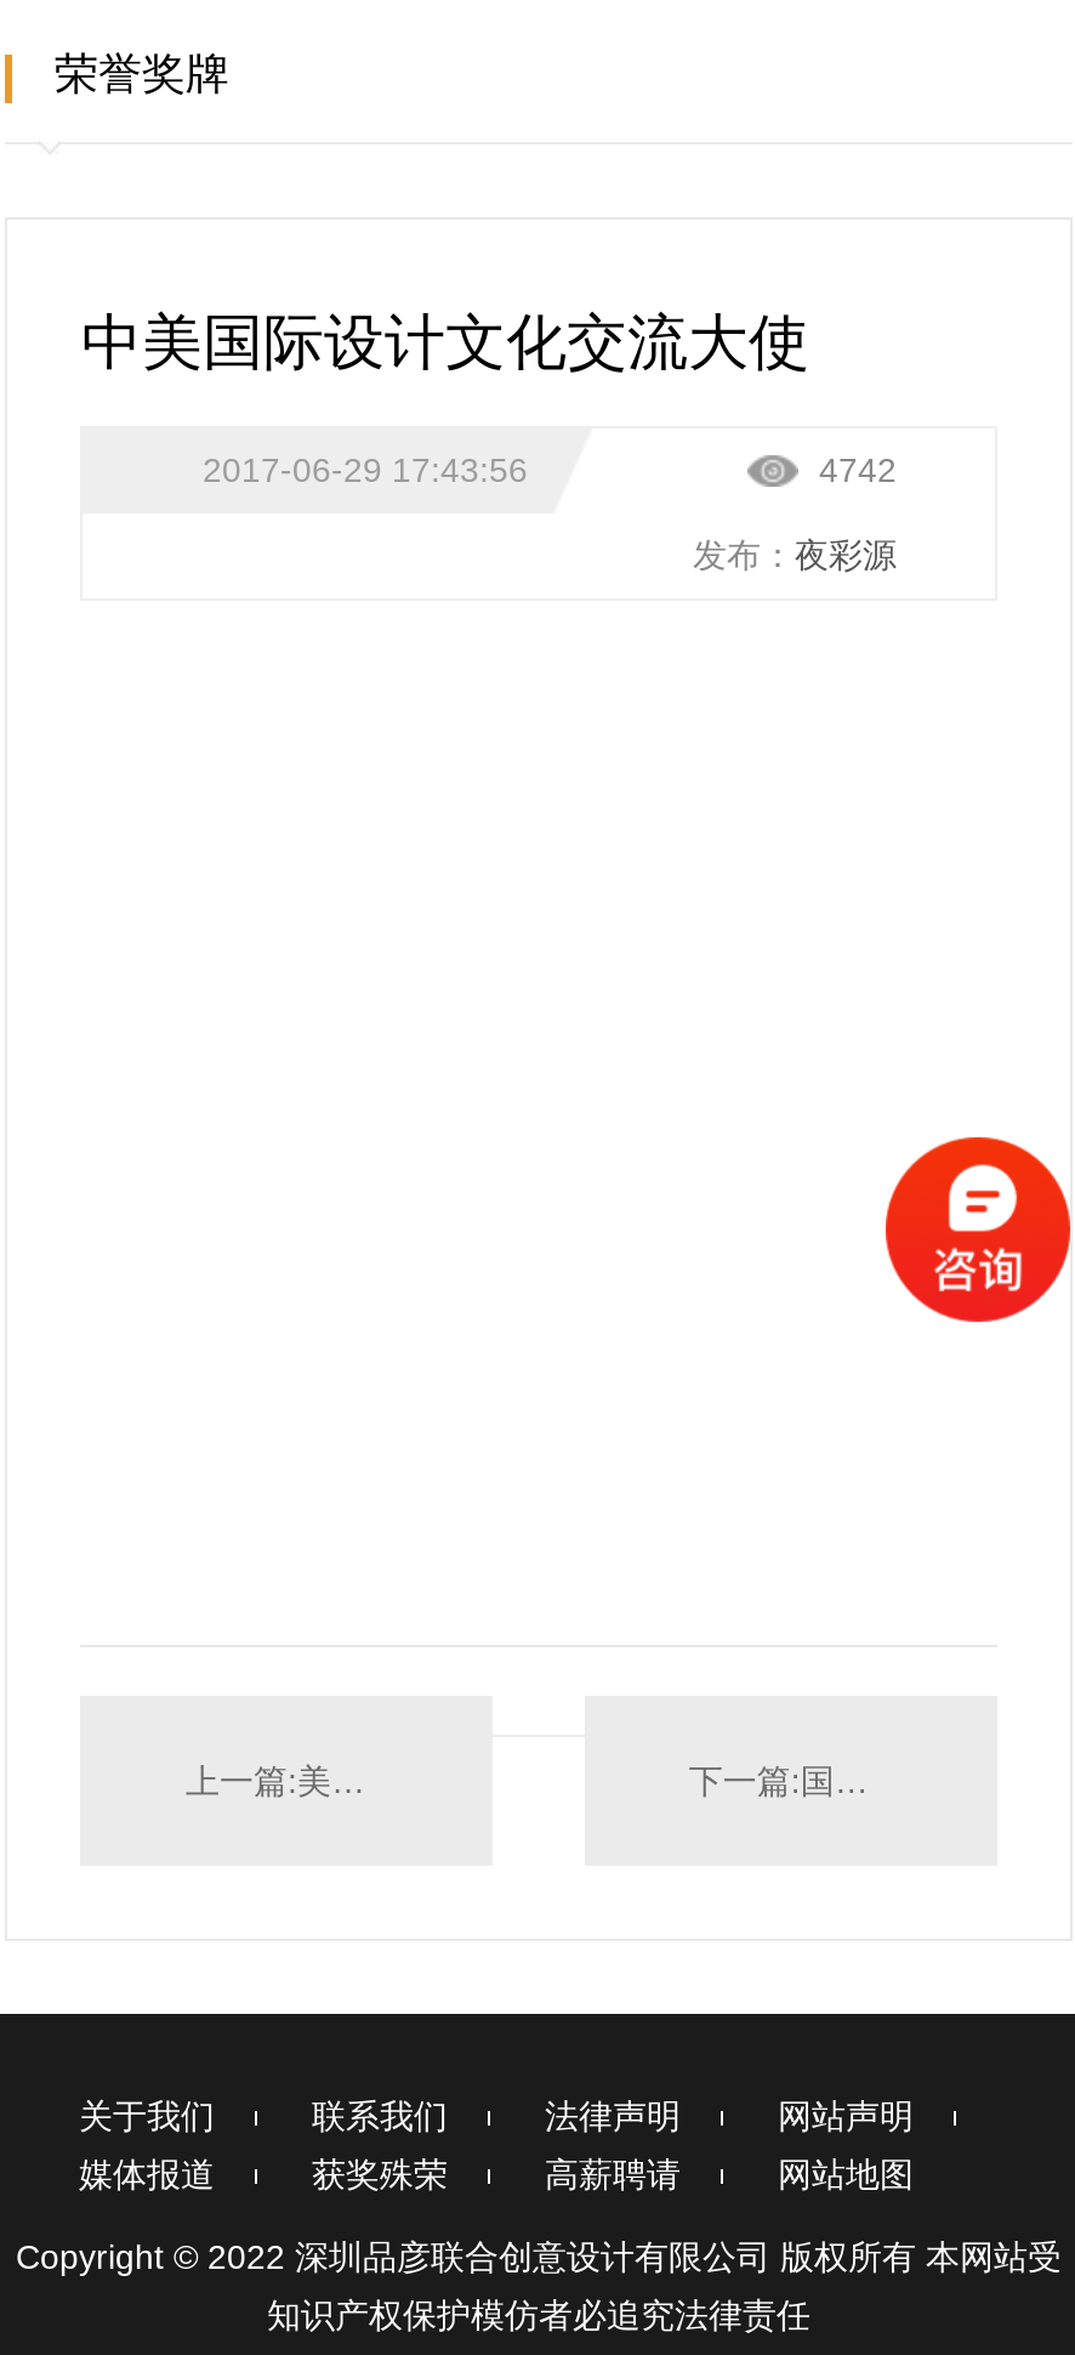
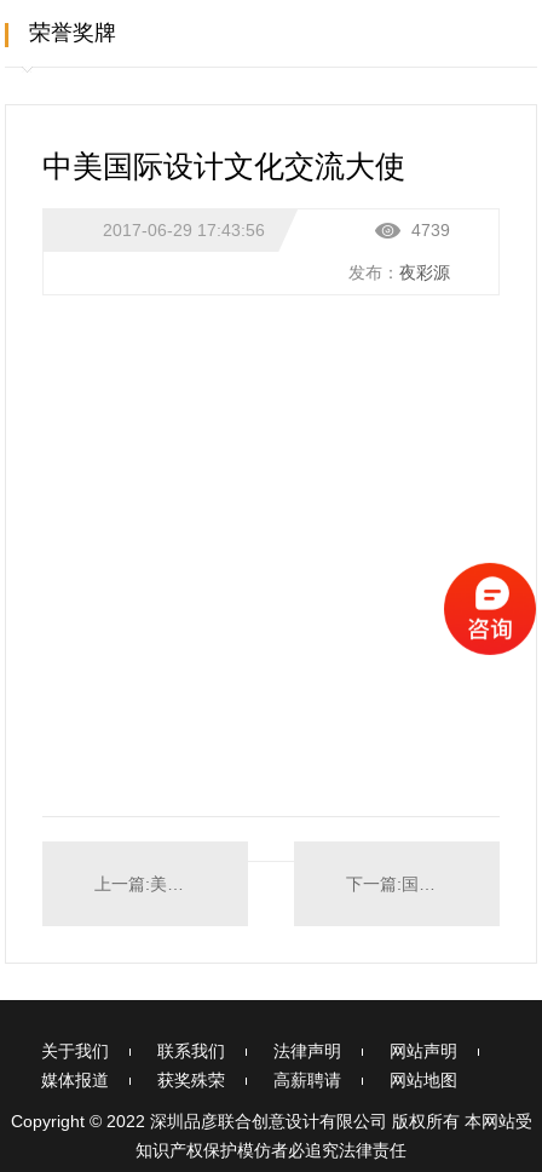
[819,450,897,489] 4742 -> [411,220,449,240] 4739

